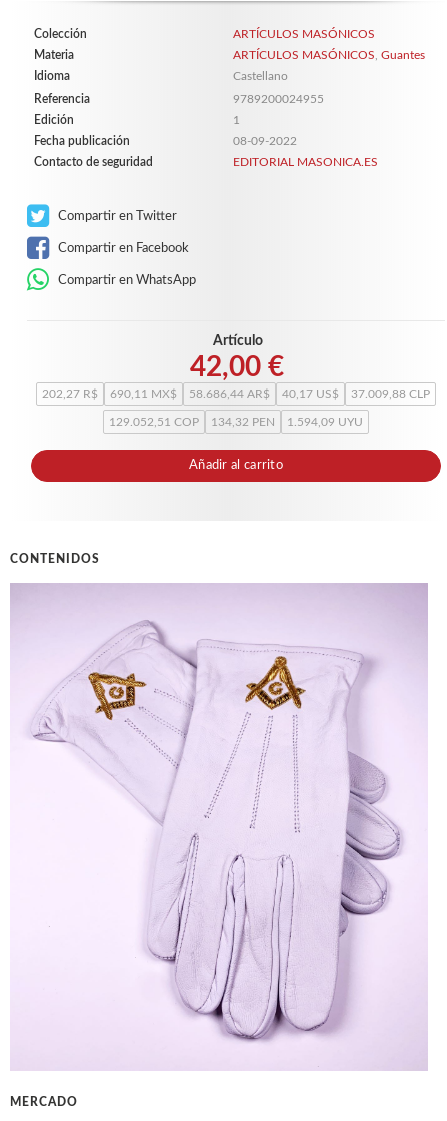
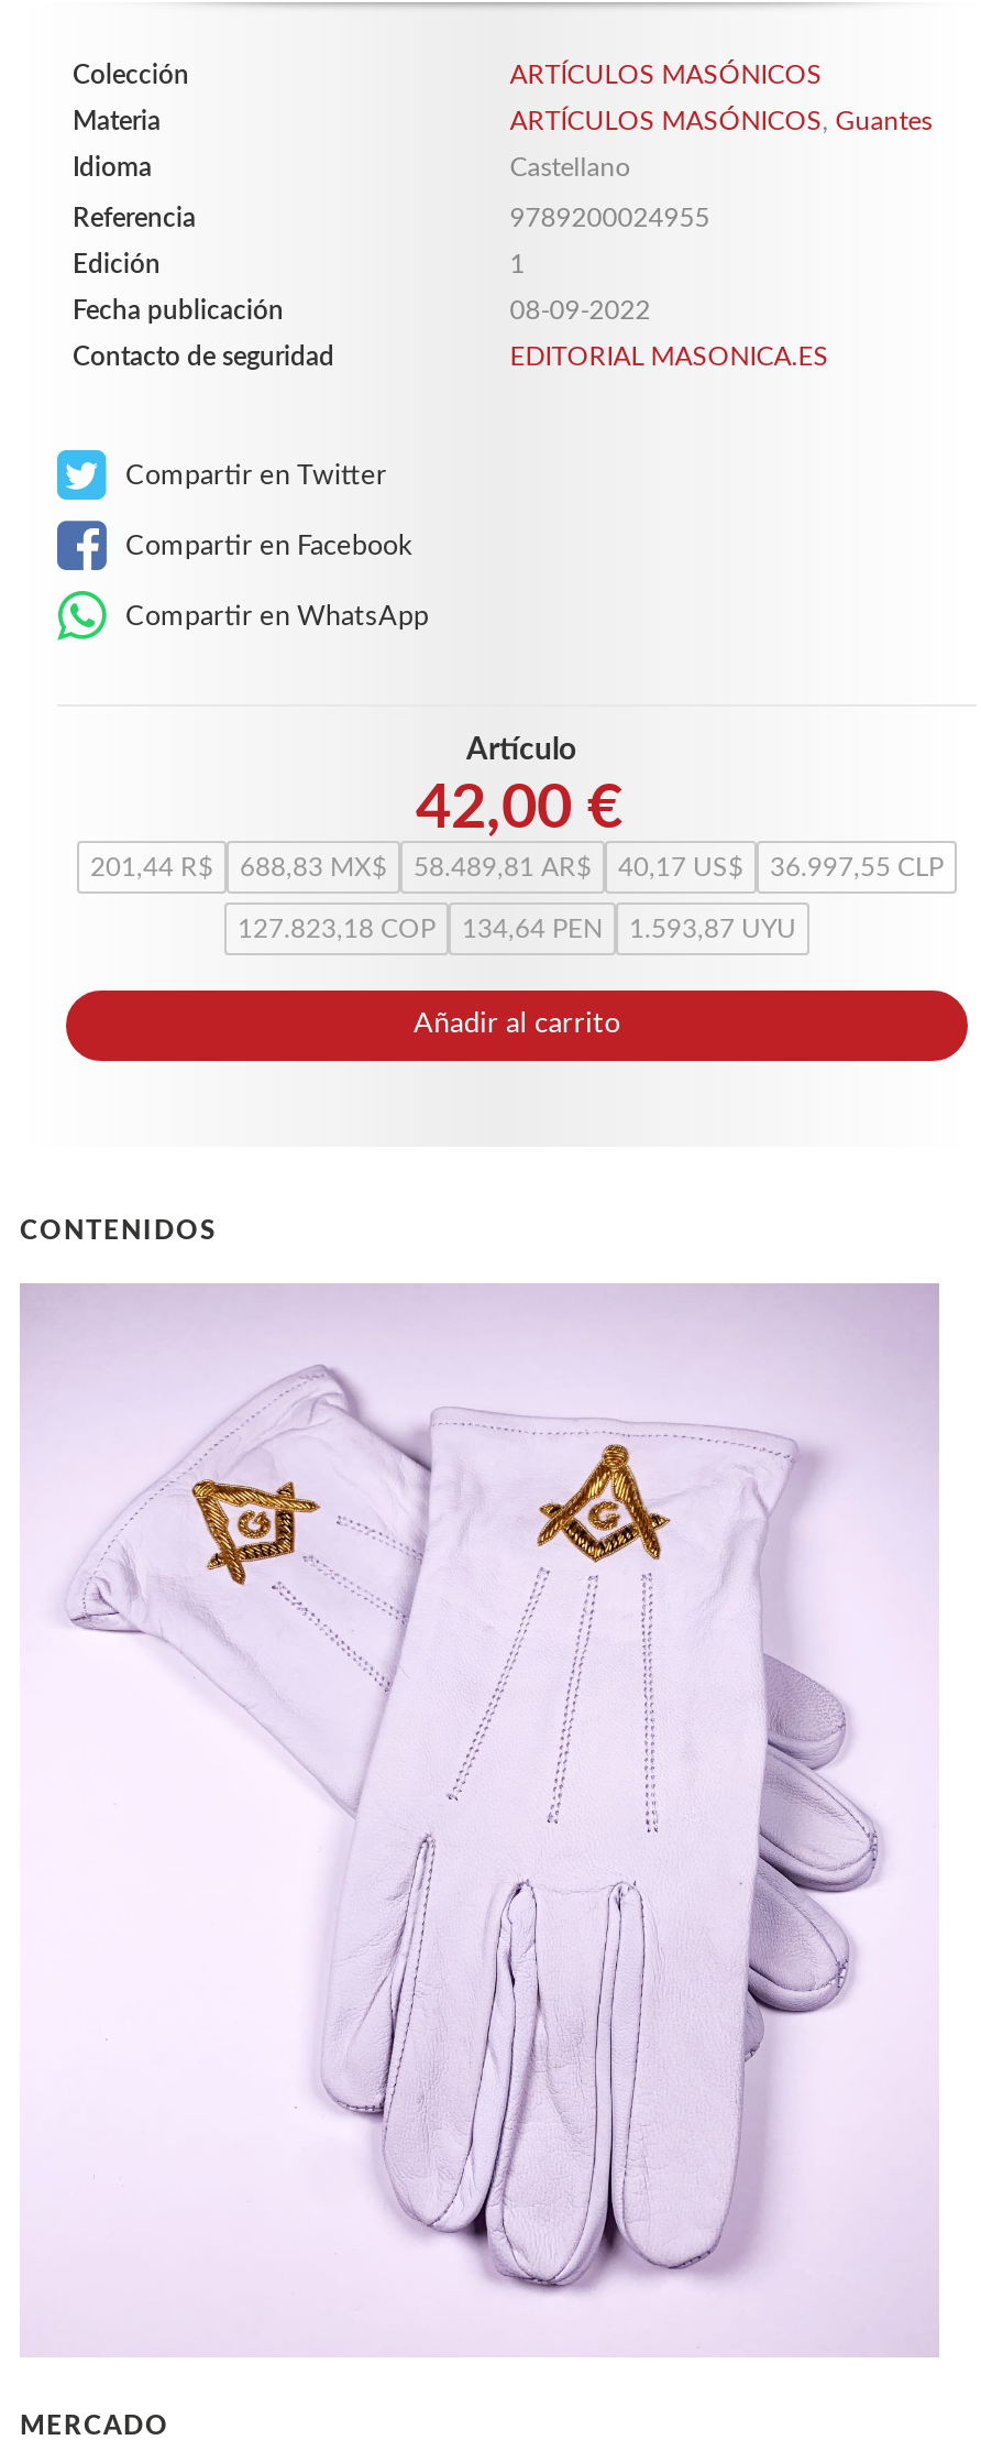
[42,388,98,400] 202,27 R$ -> [90,854,213,880] 201,44 R$
[110,388,177,400] 690,11 MX$ -> [240,854,387,880] 688,83 MX$
[189,388,270,400] 58.686,44 AR$ -> [414,854,592,880] 58.489,81 AR$
[351,388,430,400] 37.009,88 CLP -> [770,854,944,880] 36.997,55 CLP
[109,416,199,428] 129.052,51 COP -> [238,916,436,942] 127.823,18 COP
[211,416,275,428] 134,32 PEN -> [462,916,603,942] 134,64 PEN
[287,416,363,428] 1.594,09 UYU -> [629,916,796,942] 1.593,87 UYU

